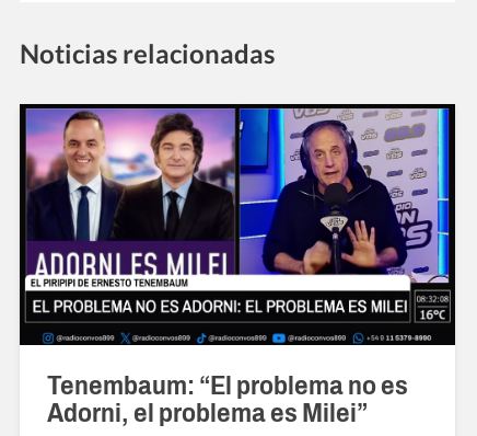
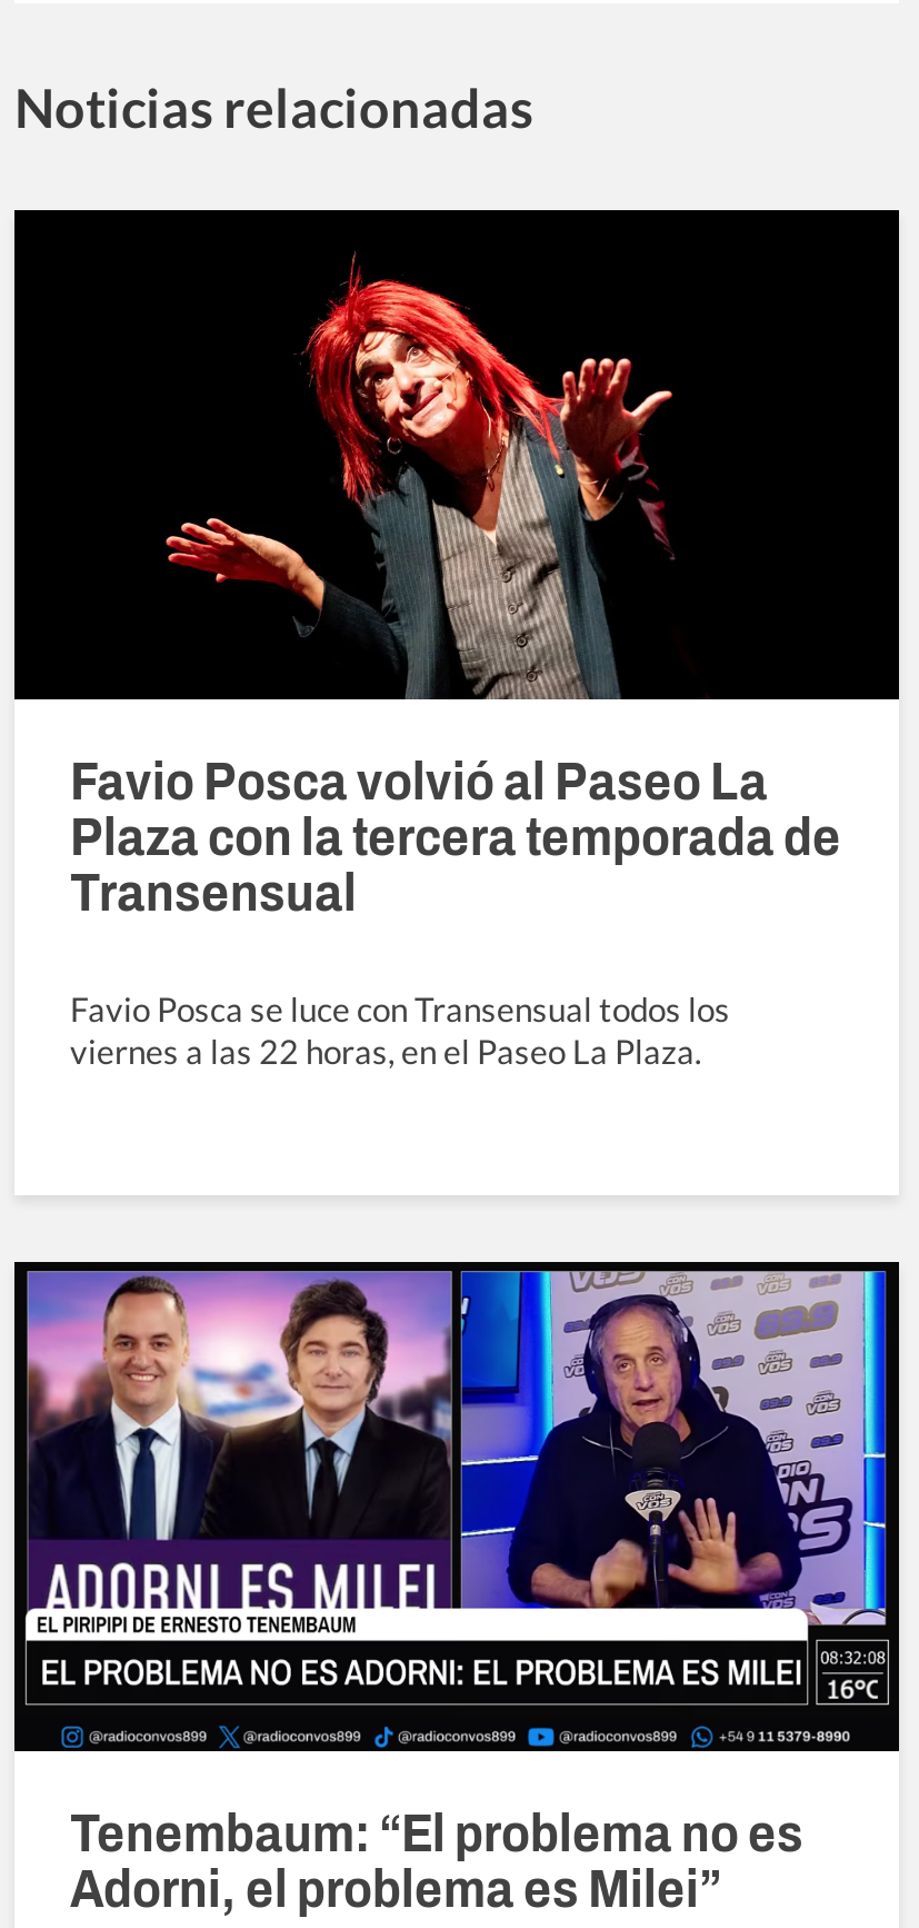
none -> [26,219,890,1070] [image] | Favio Posca volvió al Paseo La | Plaza con la tercera temporada de | Transensual | Favio Posca se luce con Transensual todos los | viernes a las 22 horas, en el Paseo La Plaza.

